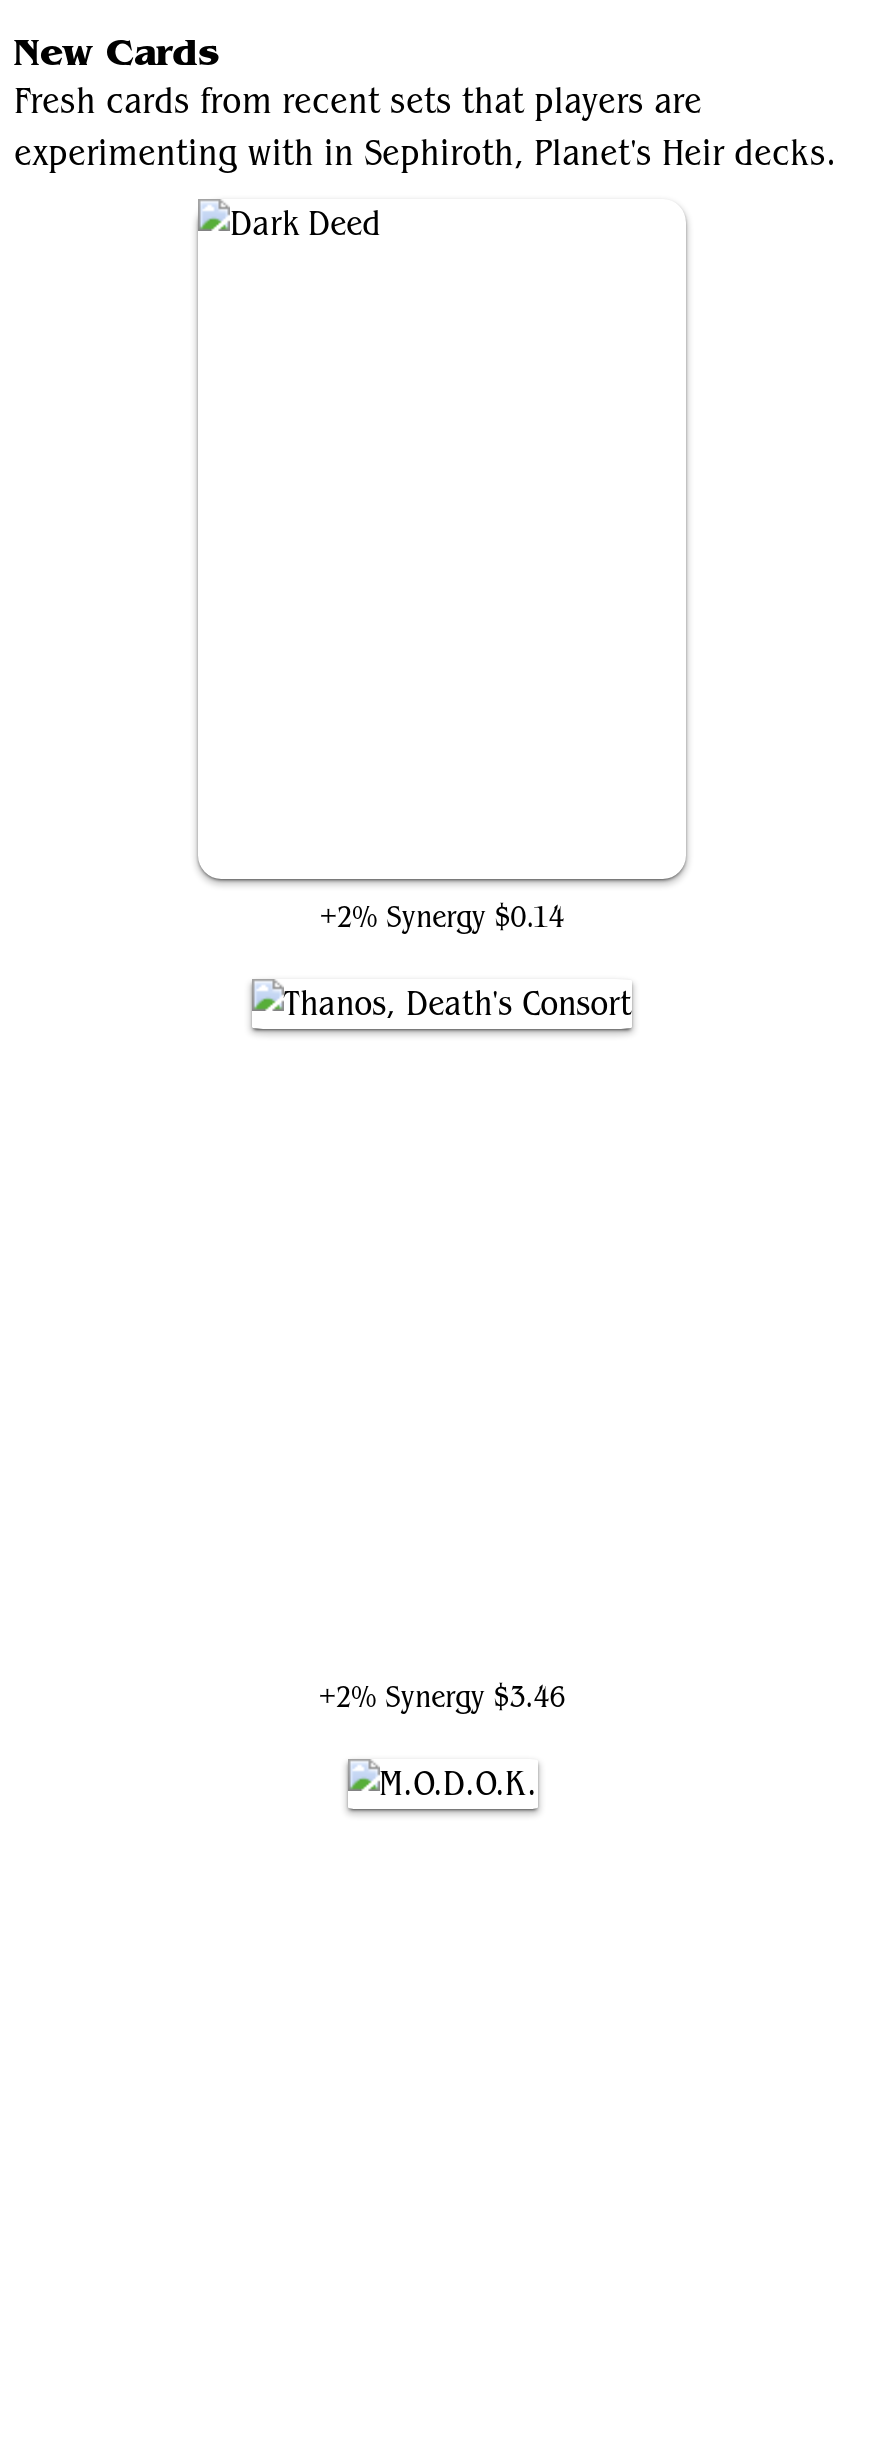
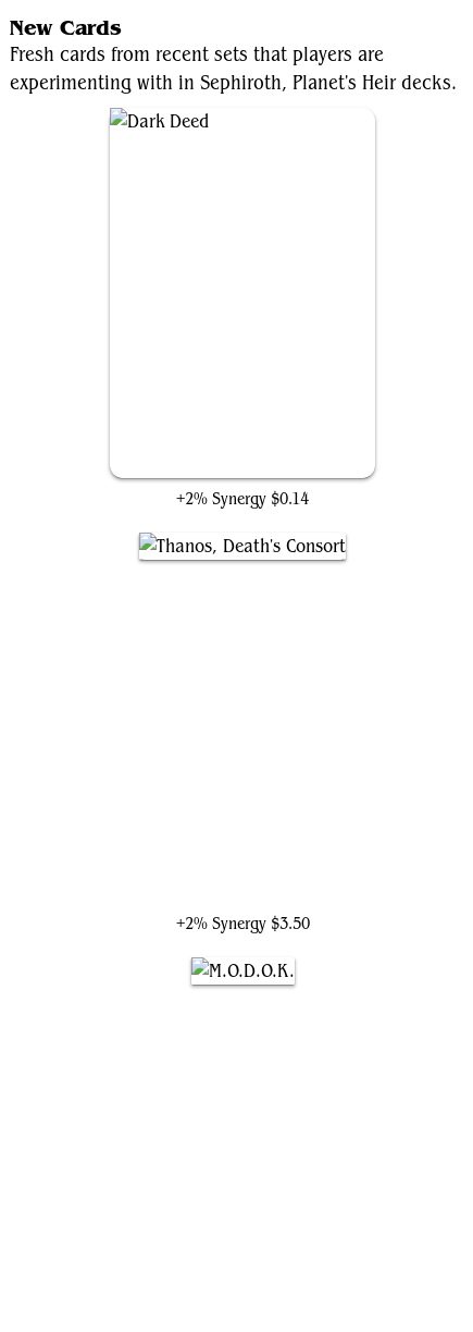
[319,1679,565,1715] +2% Synergy $3.46 -> [176,914,309,933] +2% Synergy $3.50

